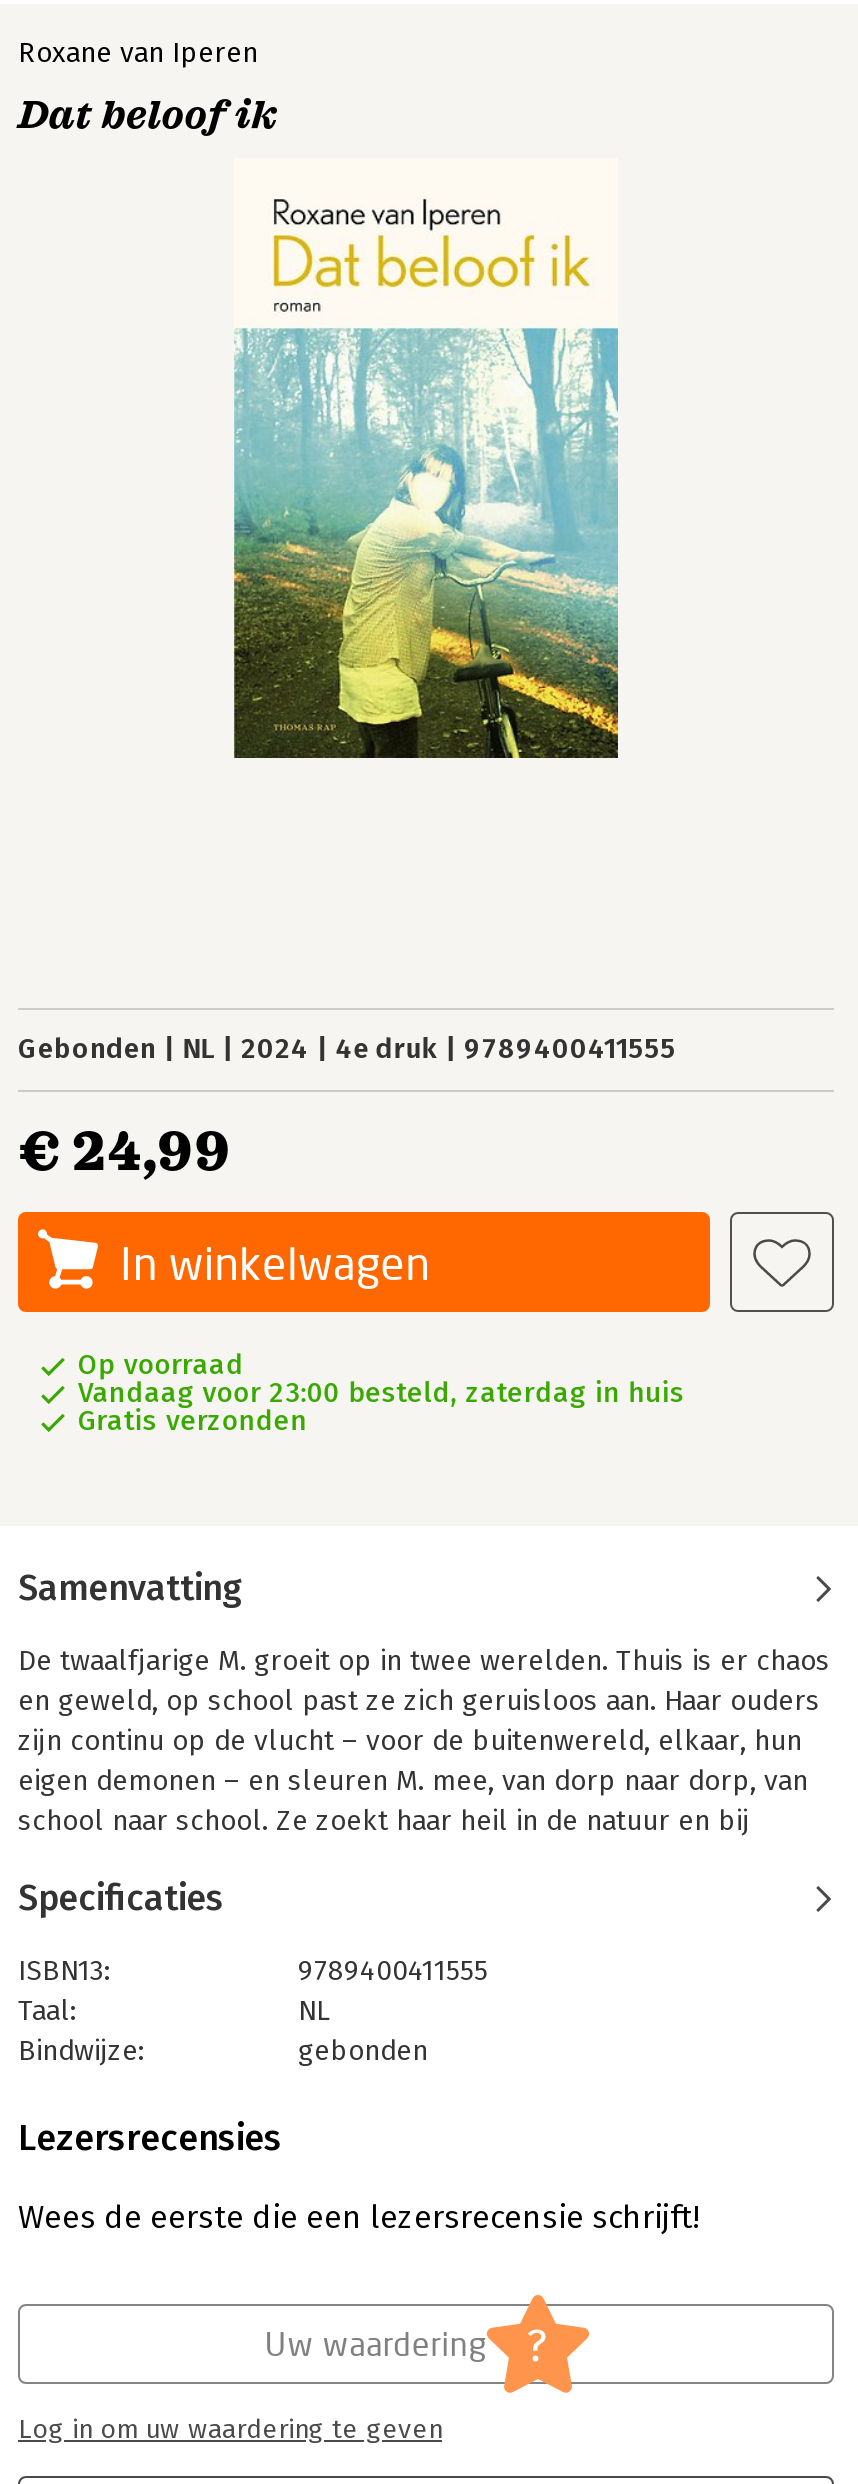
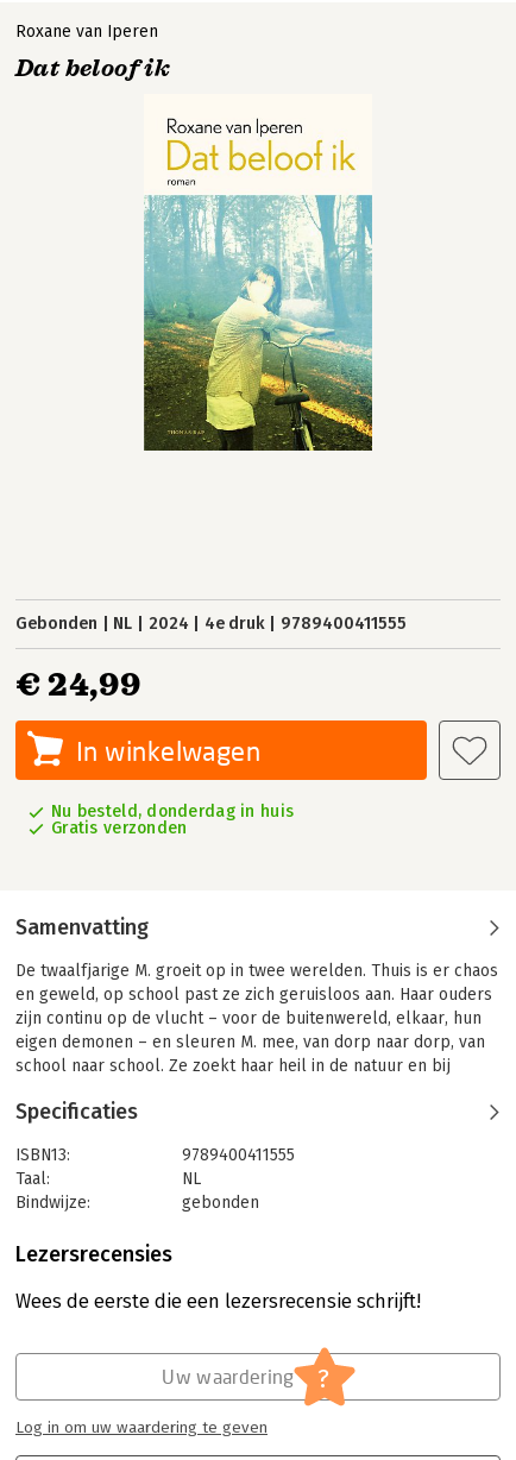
[78,1348,685,1410] Op voorraad | Vandaag voor 23:00 besteld, zaterdag in huis -> [51,801,294,822] Nu besteld, donderdag in huis

